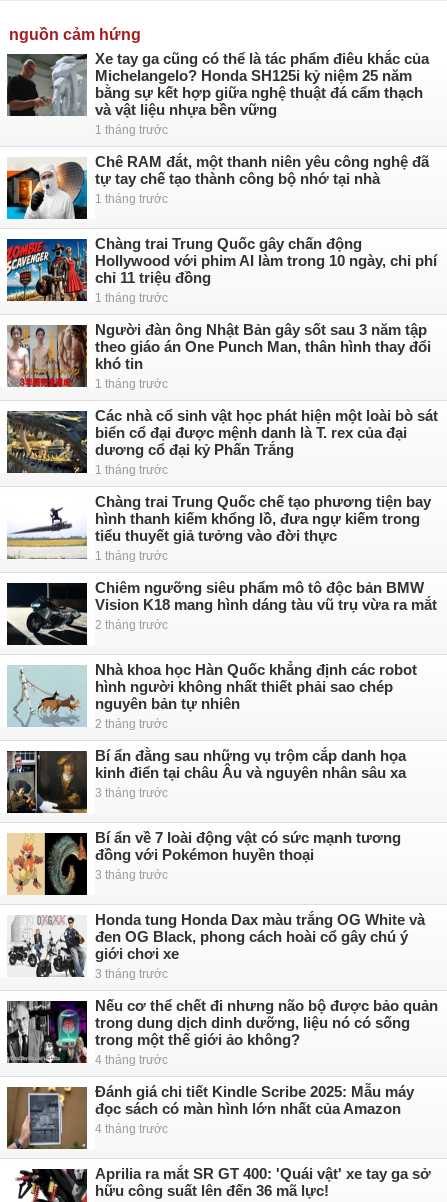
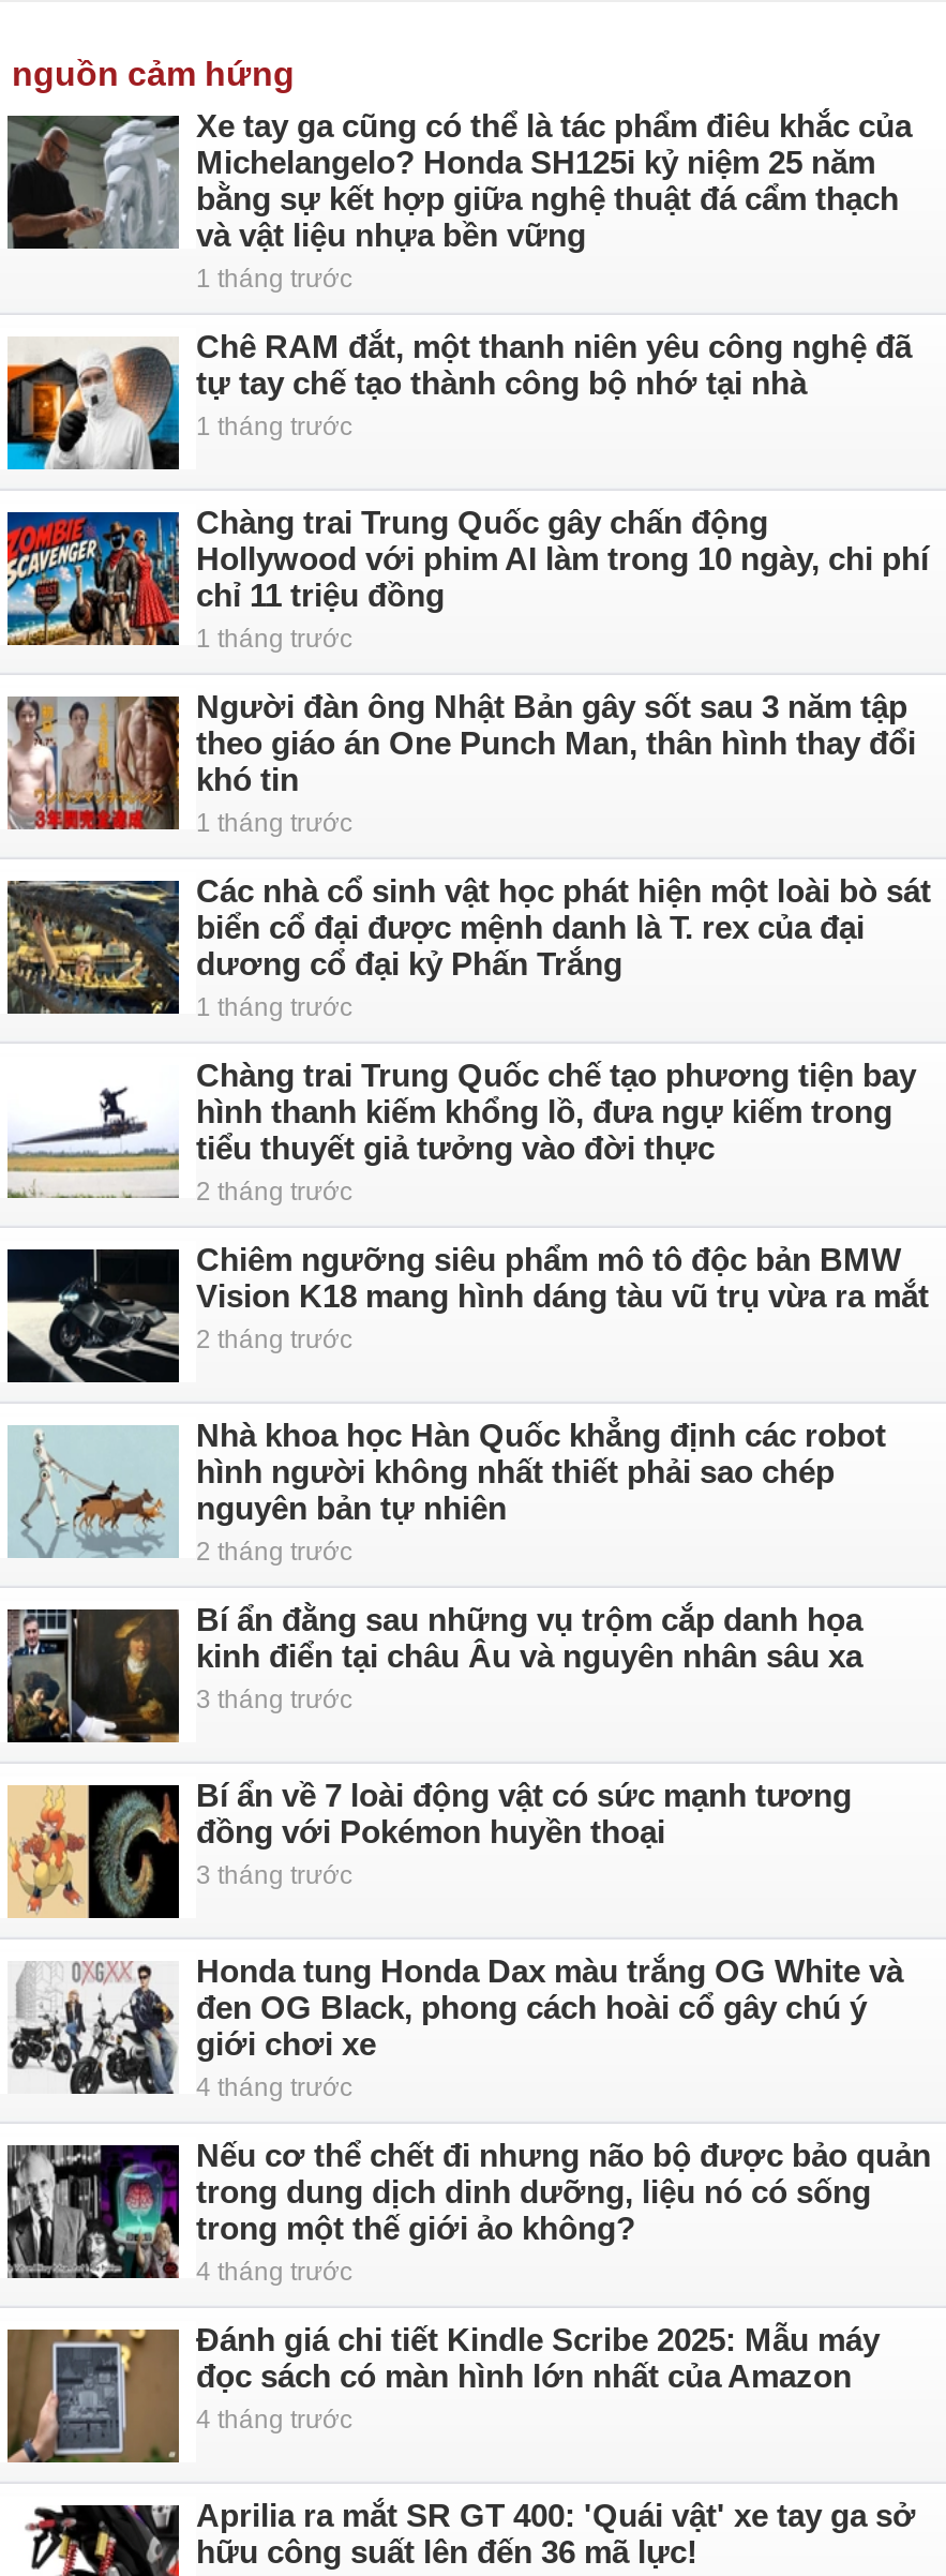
[95,549,168,563] 1 tháng trước -> [196,1177,352,1207] 2 tháng trước
[95,967,168,981] 3 tháng trước -> [196,2072,352,2102] 4 tháng trước

